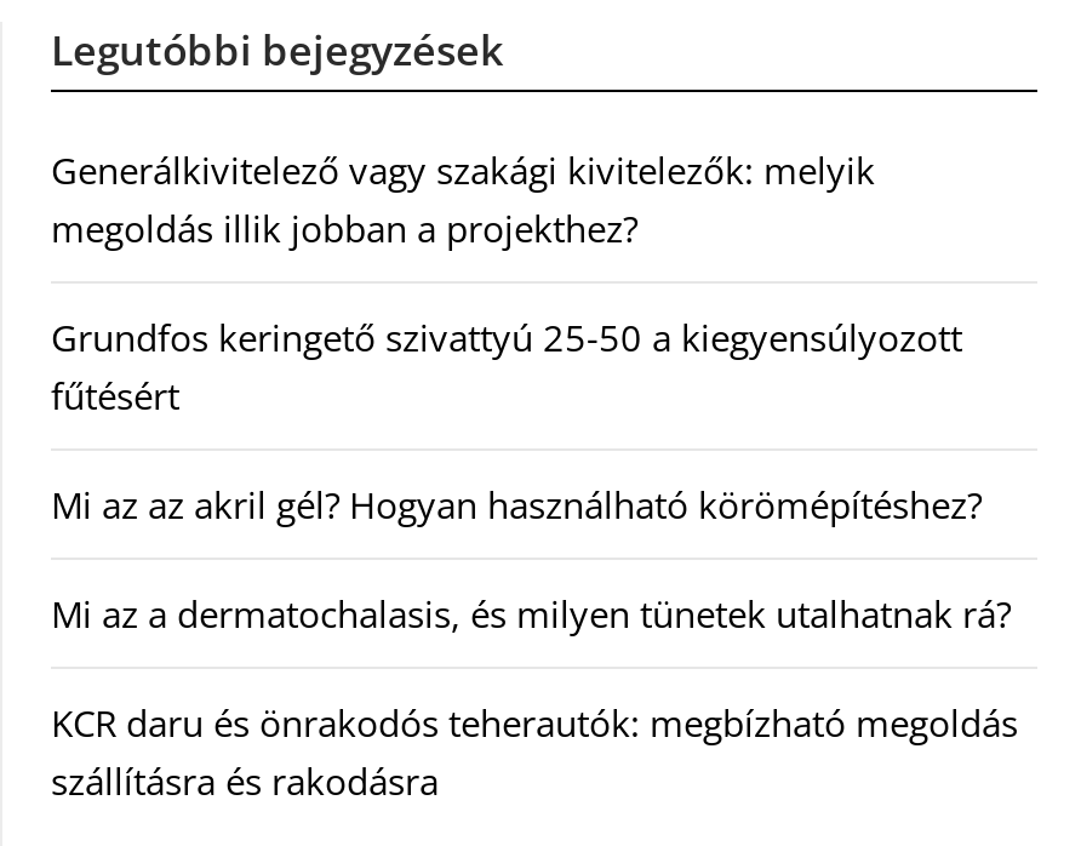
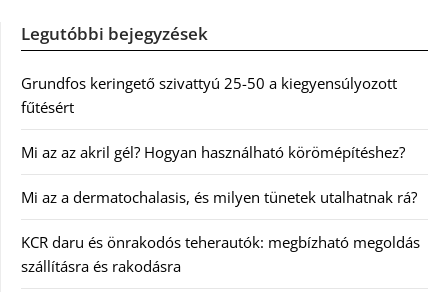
[51,145,875,252] Generálkivitelező vagy szakági kivitelezők: melyik | megoldás illik jobban a projekthez? -> none

